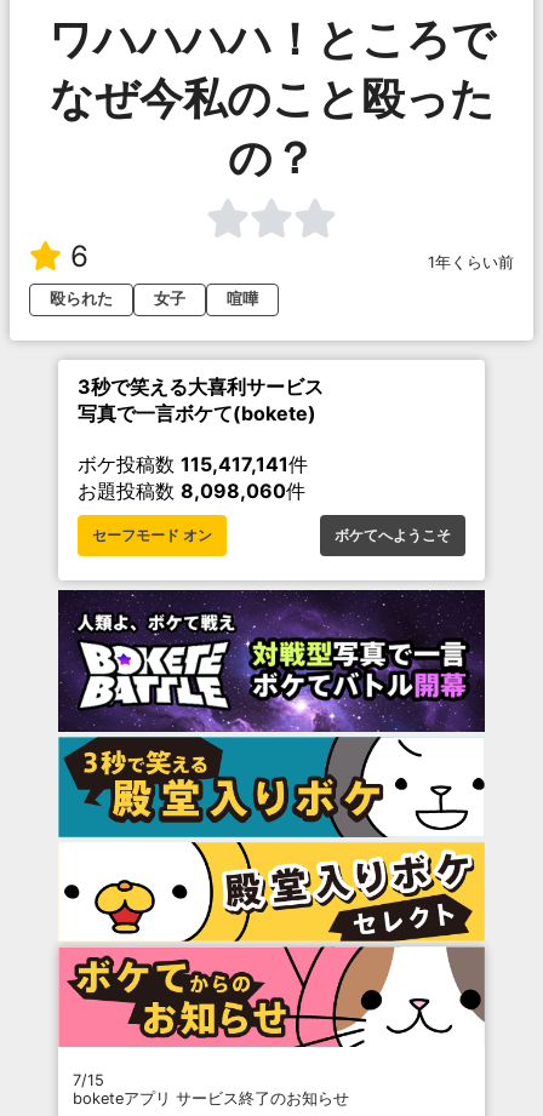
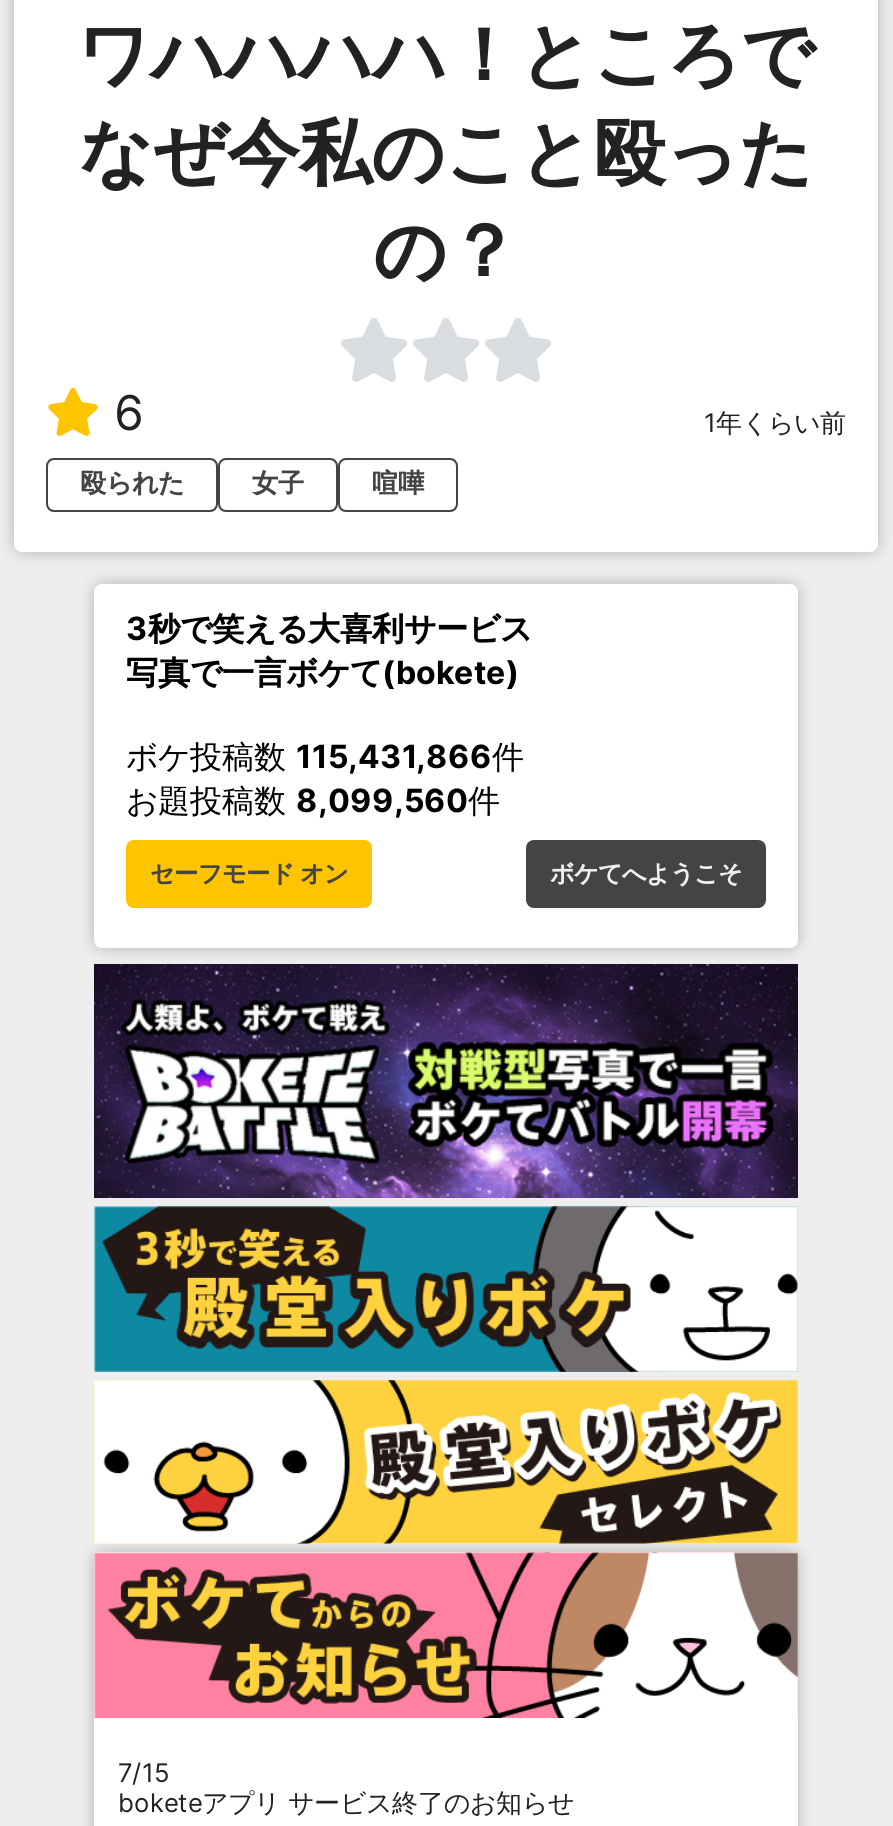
[78,452,308,476] ボケ投稿数115,417,141件 -> [126,736,524,776] ボケ投稿数115,431,866件
[78,478,305,503] お題投稿数8,098,060件 -> [126,780,500,820] お題投稿数8,099,560件

